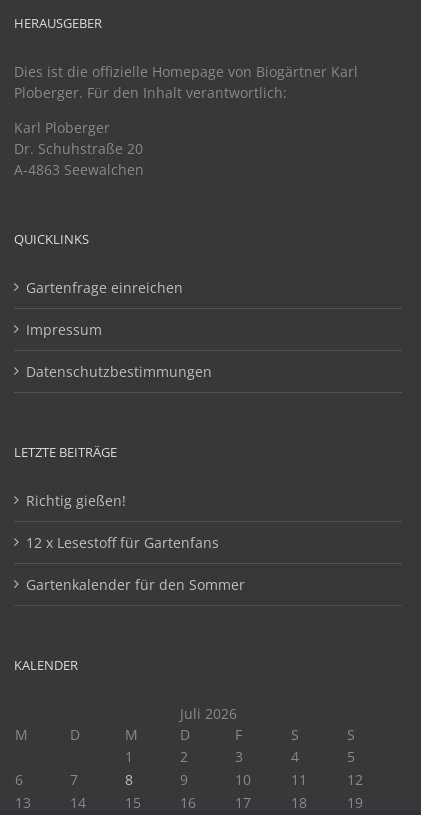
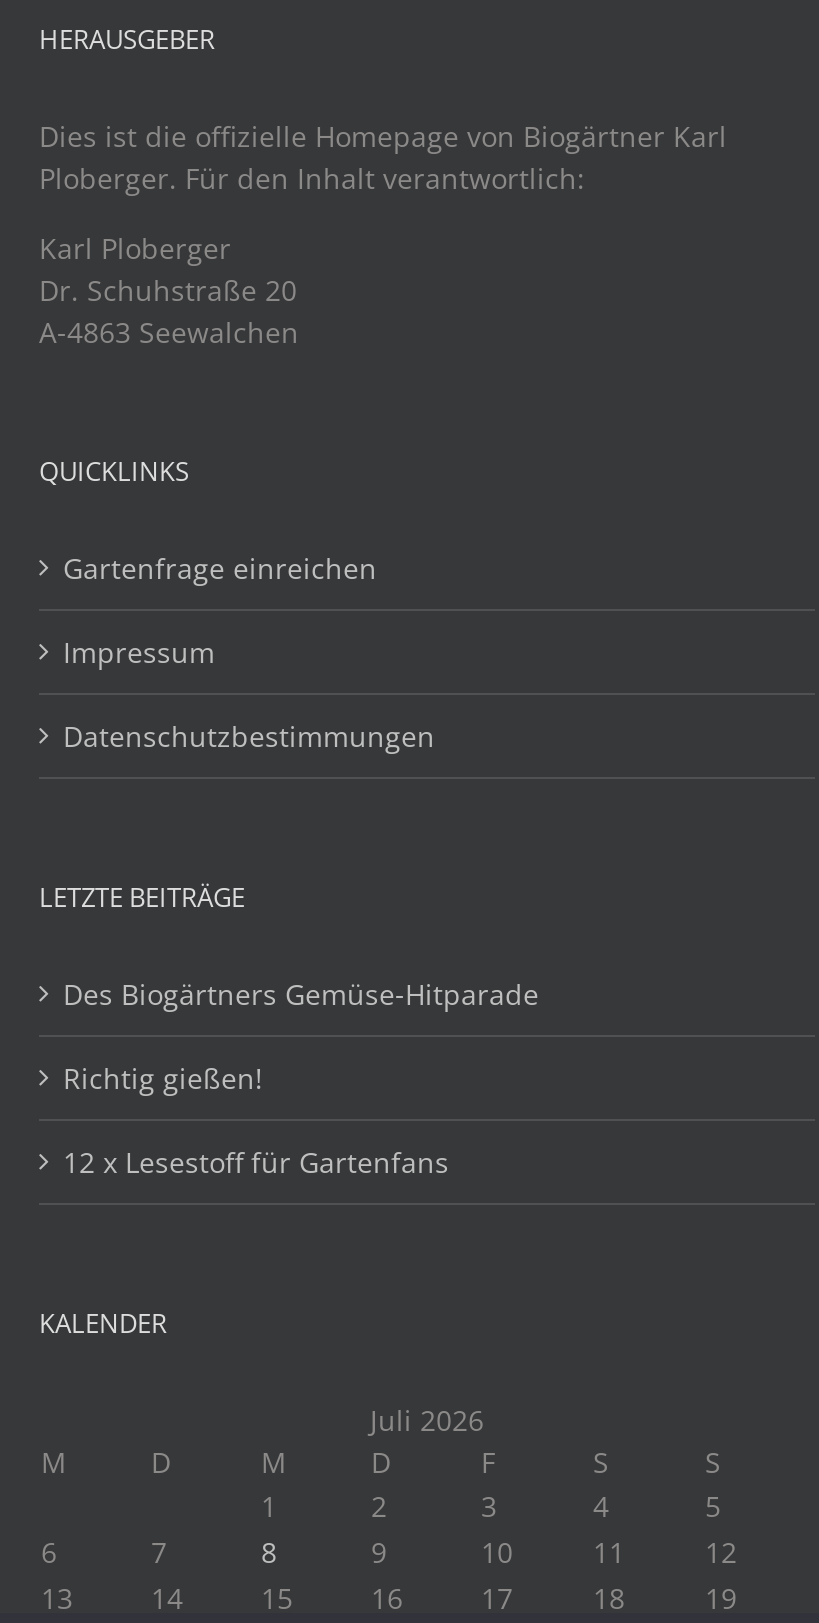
none -> [63,974,539,1012] Des Biogärtners Gemüse-Hitparade
moved [26,491,219,552] -> [63,1058,449,1180]: Richtig gießen! | 12 x Lesestoff für Gartenfans
[26,575,245,594] Gartenkalender für den Sommer -> none

